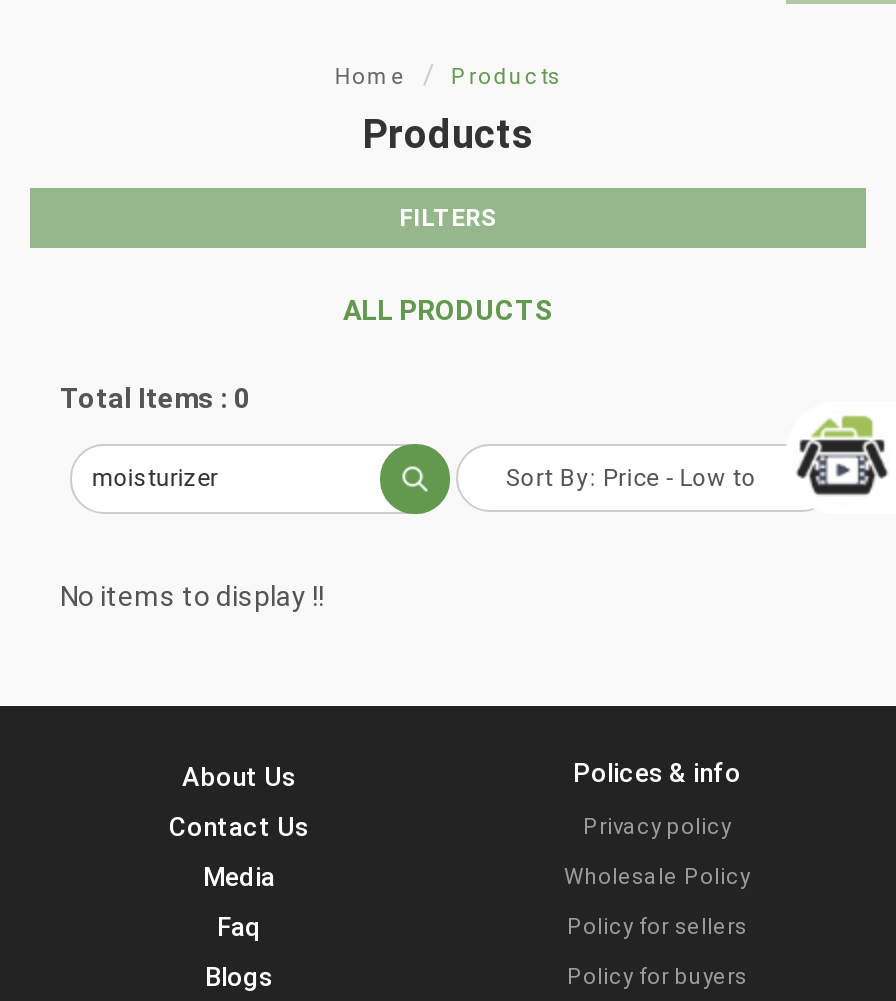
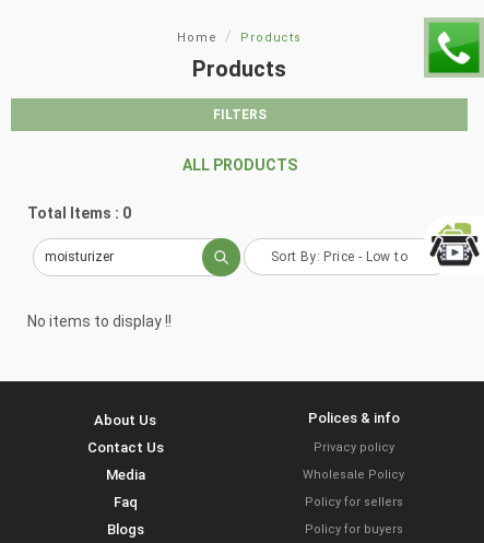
none -> [424,17,481,78] [image]

